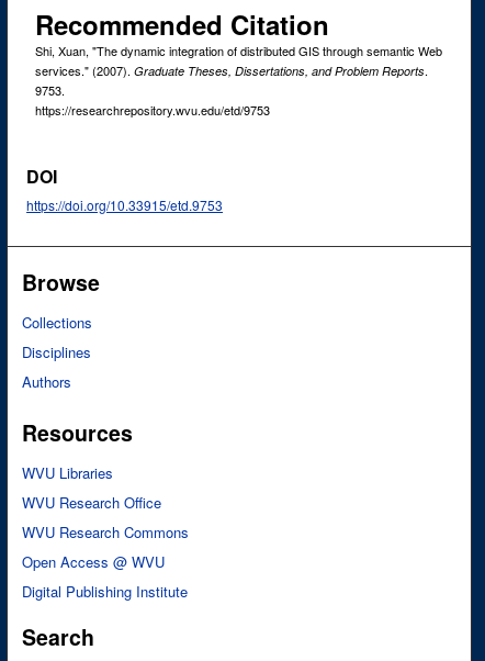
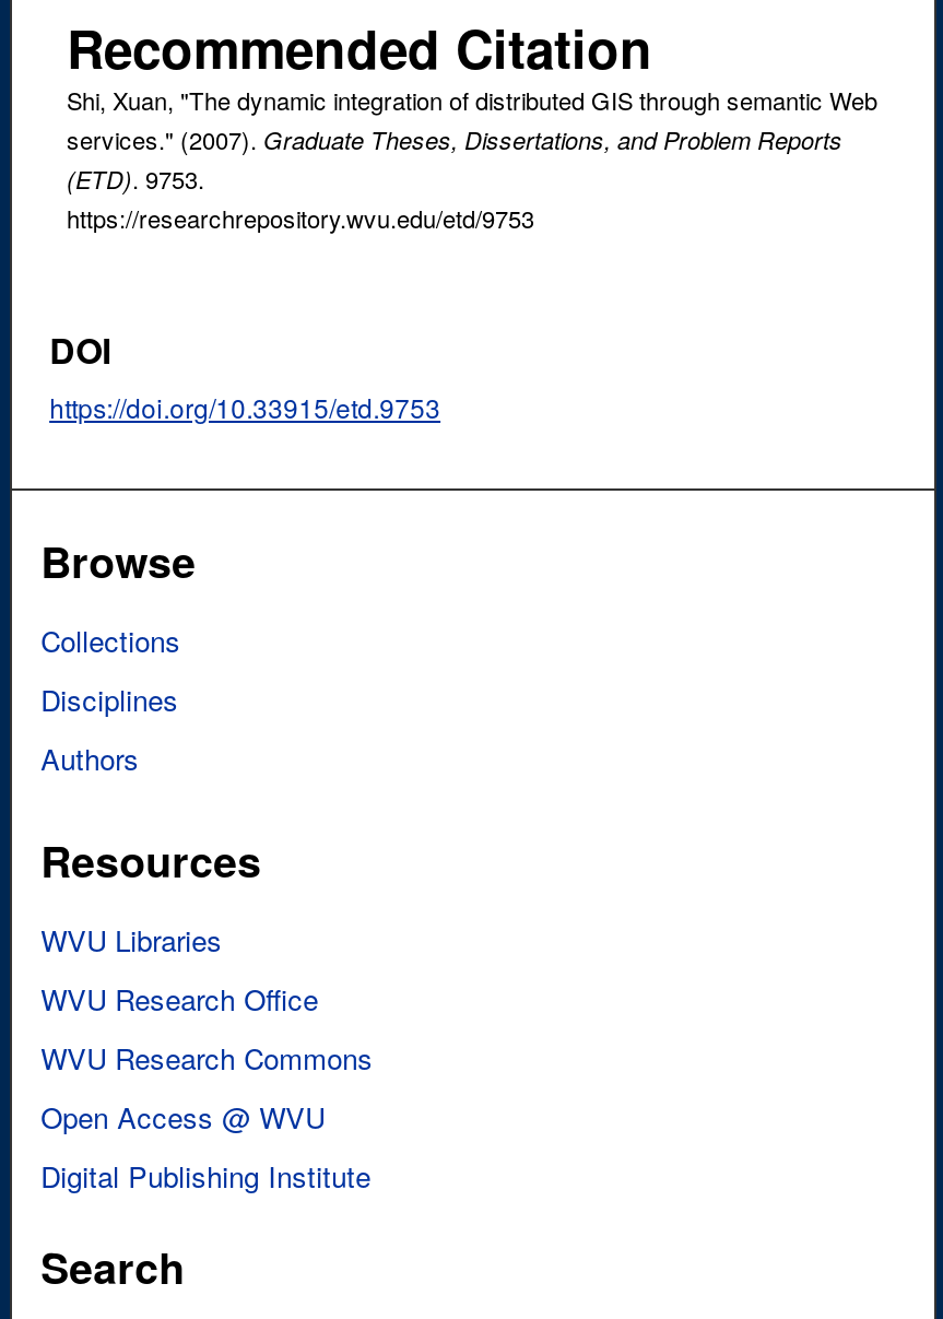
[35,62,428,99] services." (2007). Graduate Theses, Dissertations, and Problem Reports. | 9753. -> [67,122,842,196] services." (2007). Graduate Theses, Dissertations, and Problem Reports | (ETD). 9753.

